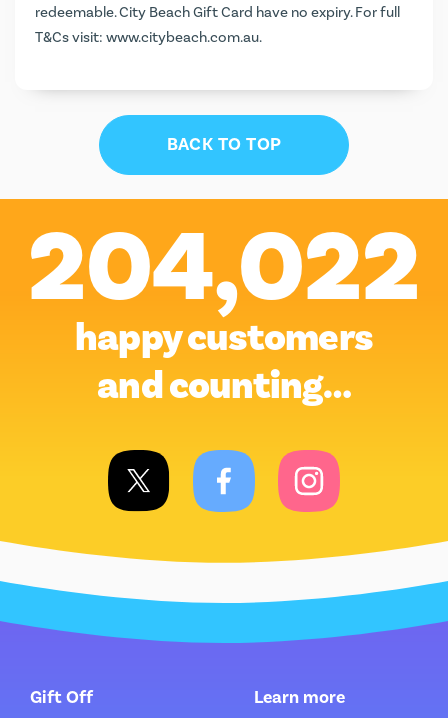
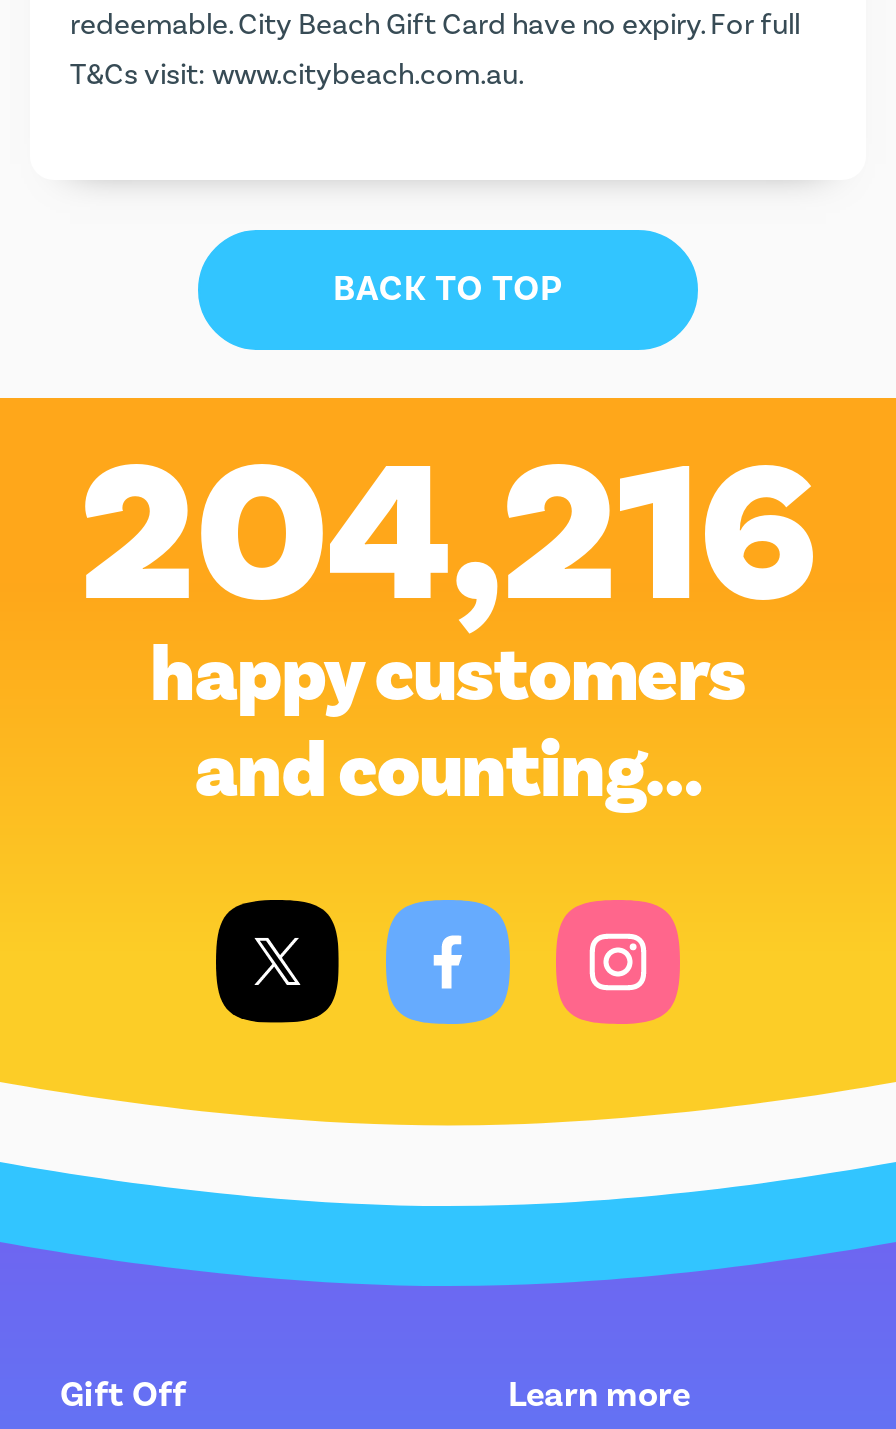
[28,205,420,332] 204,022 -> [79,411,817,665] 204,216

